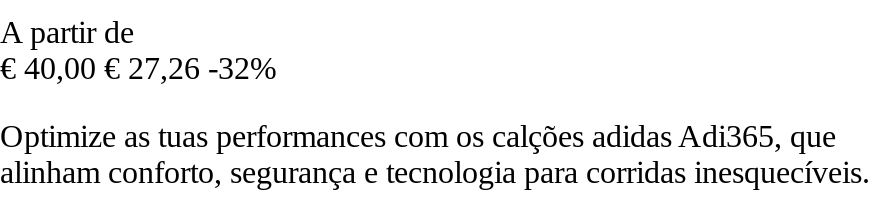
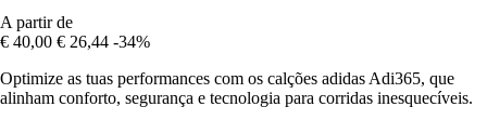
[0,51,276,85] € 40,00 € 27,26 -32% -> [0,32,150,51] € 40,00 € 26,44 -34%

